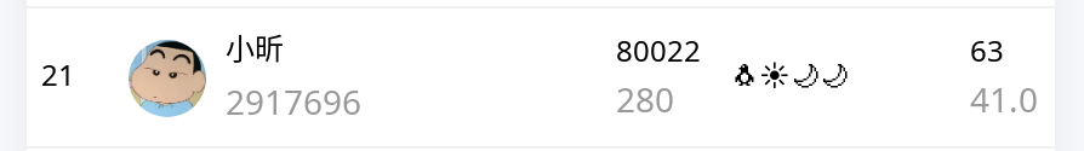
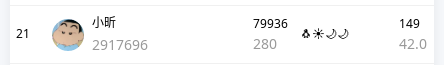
[616,30,701,71] 80022 -> [253,15,288,32] 79936
[970,30,1004,71] 63 -> [399,15,420,32] 149
[970,76,1038,122] 41.0 -> [399,34,427,53] 42.0

